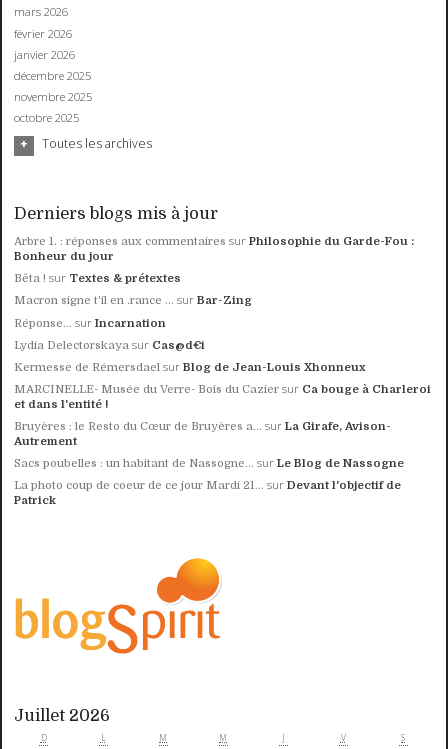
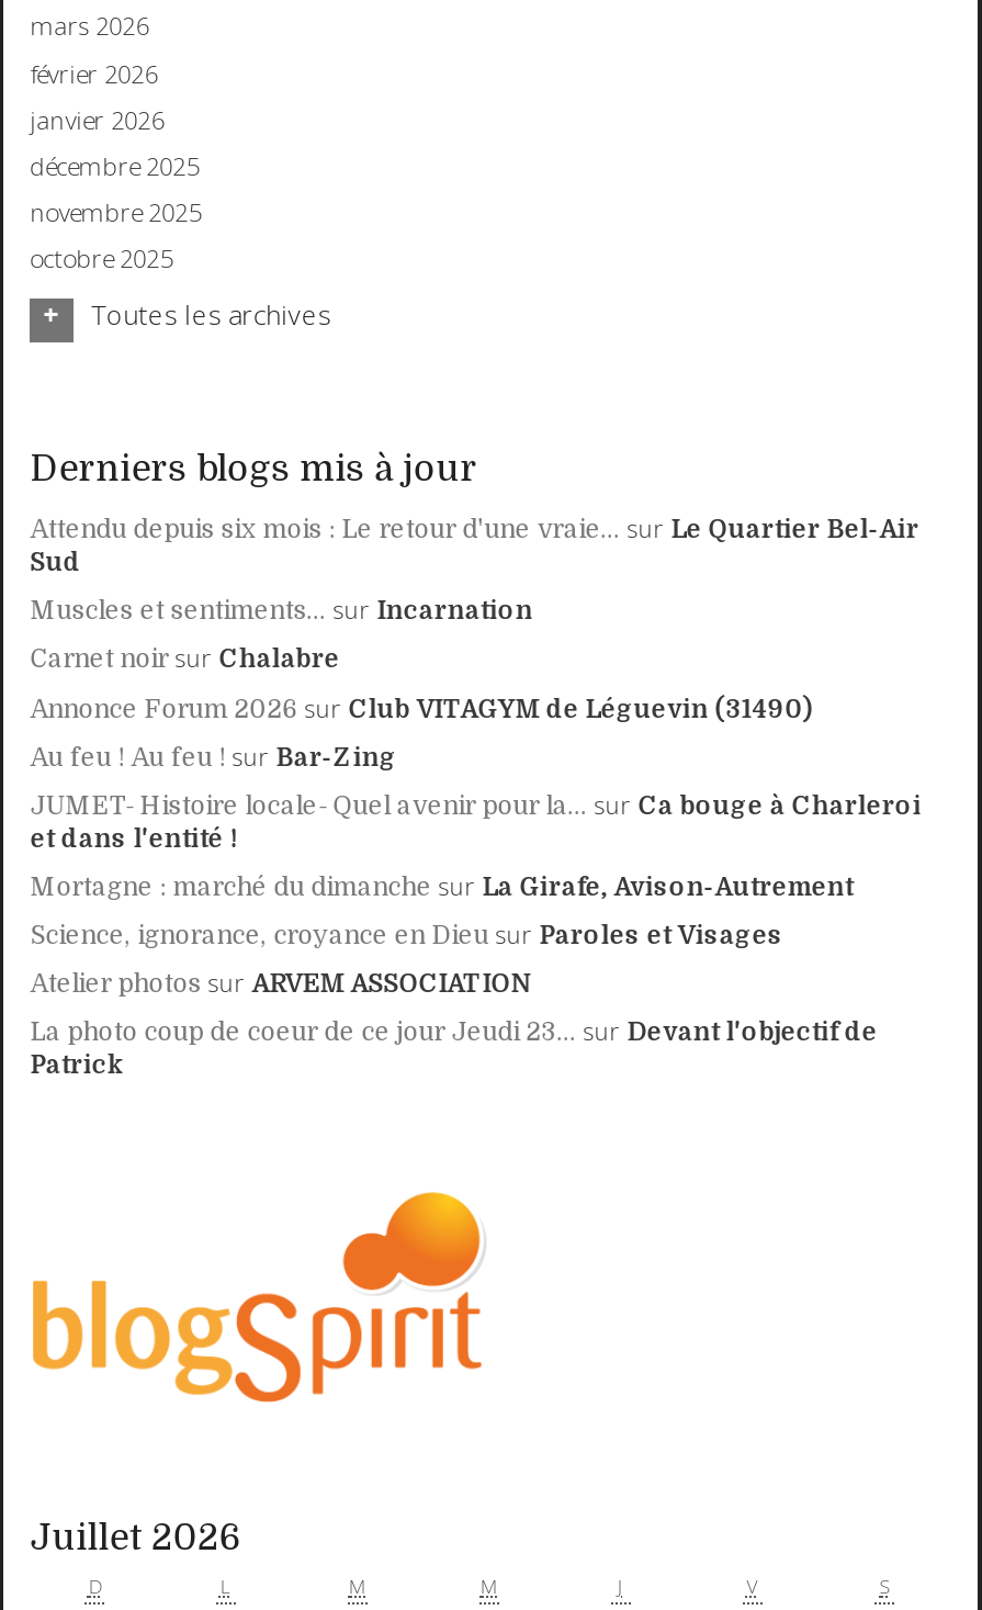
[14,233,431,396] Arbre 1. : réponses aux commentaires sur Philosophie du Garde-Fou : | Bonheur du jour | Bêta ! sur Textes & prétextes | Macron signe t'il en .rance ... sur Bar-Zing | Réponse... sur Incarnation | Lydia Delectorskaya sur Cas@d€i | Kermesse de Rémersdael sur Blog de Jean-Louis Xhonneux | MARCINELLE- Musée du Verre- Bois du Cazier sur Ca bouge à Charleroi -> [30,512,921,820] Attendu depuis six mois : Le retour d'une vraie... sur Le Quartier Bel-Air | Sud | Muscles et sentiments... sur Incarnation | Carnet noir sur Chalabre | Annonce Forum 2026 sur Club VITAGYM de Léguevin (31490) | Au feu ! Au feu ! sur Bar-Zing | JUMET- Histoire locale- Quel avenir pour la... sur Ca bouge à Charleroi
[14,418,404,492] Bruyères : le Resto du Cœur de Bruyères a... sur La Girafe, Avison- | Autrement | Sacs poubelles : un habitant de Nassogne... sur Le Blog de Nassogne | La photo coup de coeur de ce jour Mardi 21... sur Devant l'objectif de -> [30,869,877,1047] Mortagne : marché du dimanche sur La Girafe, Avison-Autrement | Science, ignorance, croyance en Dieu sur Paroles et Visages | Atelier photos sur ARVEM ASSOCIATION | La photo coup de coeur de ce jour Jeudi 23... sur Devant l'objectif de

